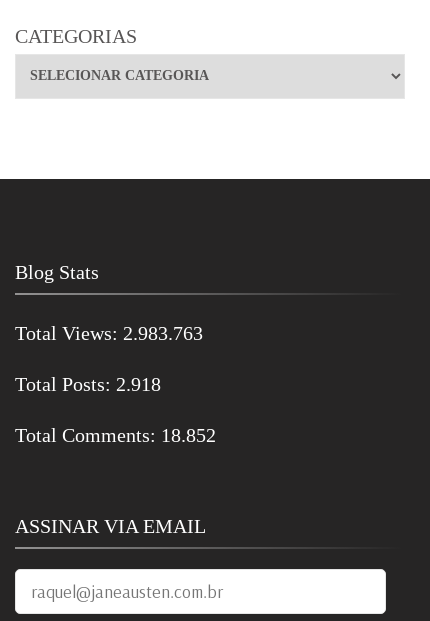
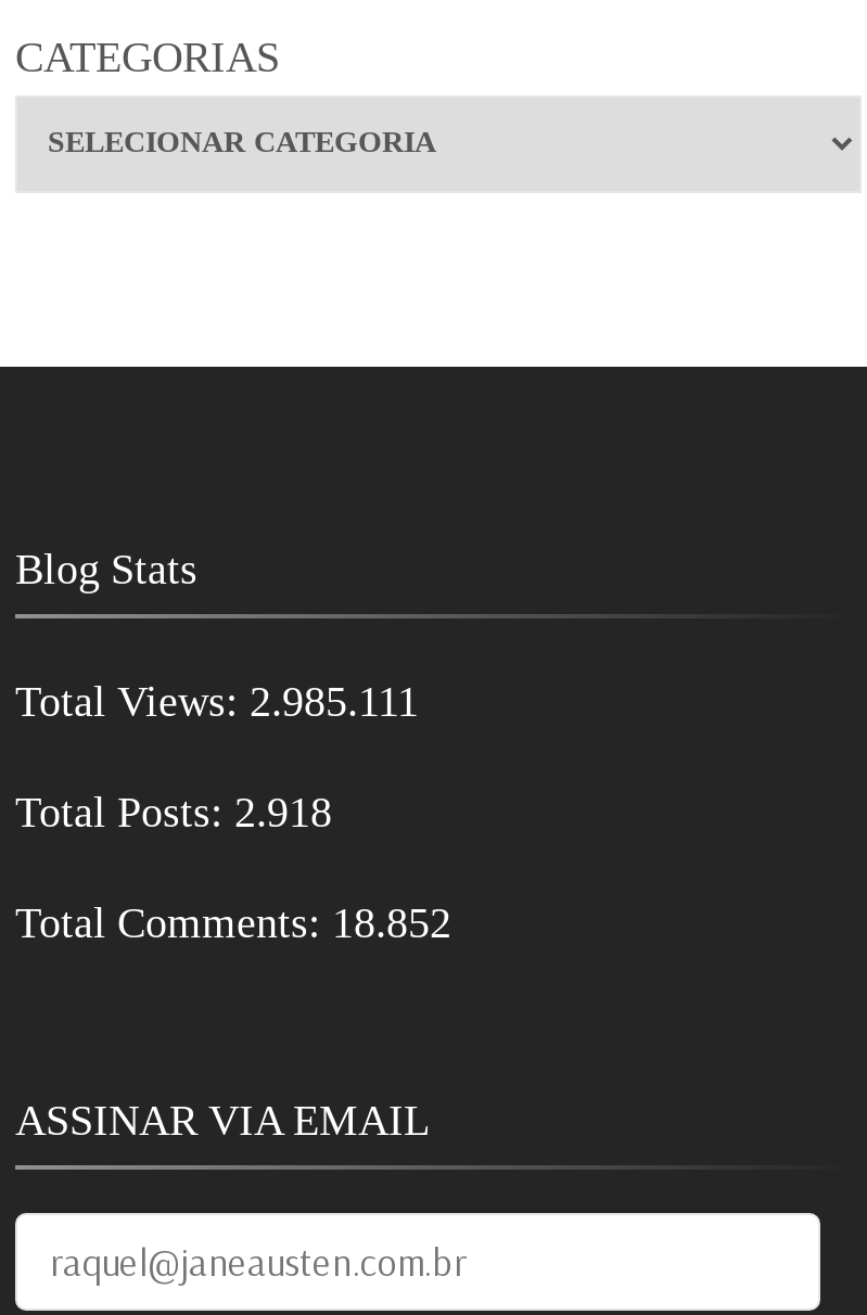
[15,322,203,344] Total Views: 2.983.763 -> [15,677,419,724] Total Views: 2.985.111

